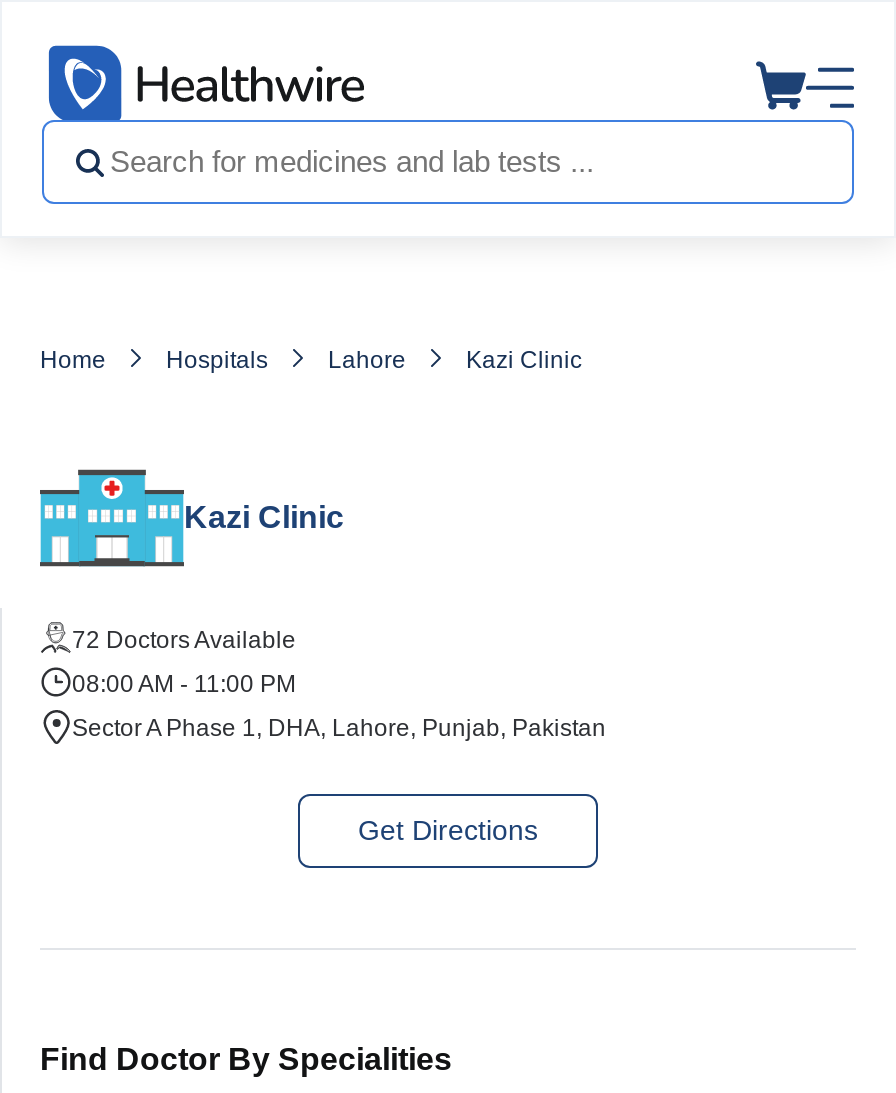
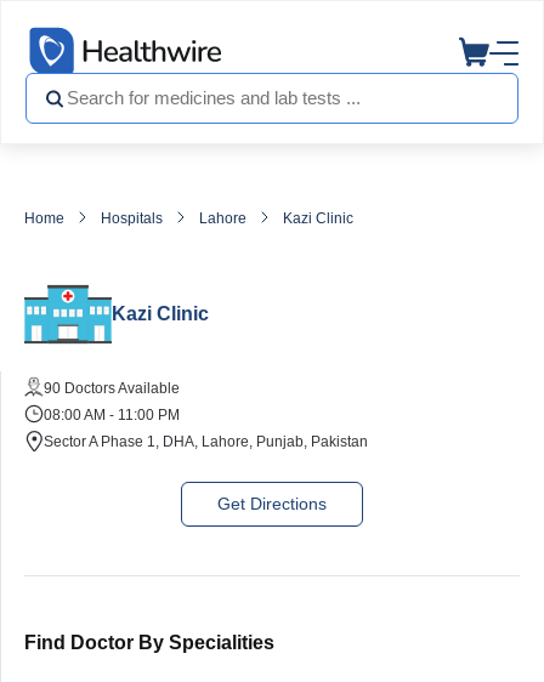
[72,626,296,654] 72 Doctors Available -> [44,380,180,397] 90 Doctors Available

